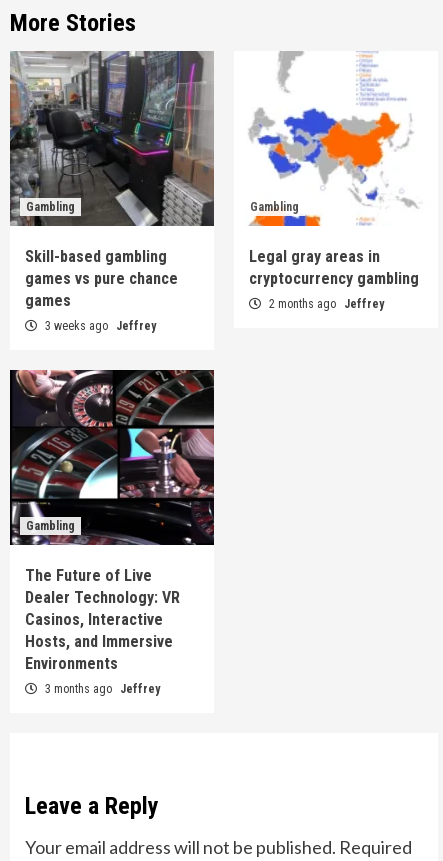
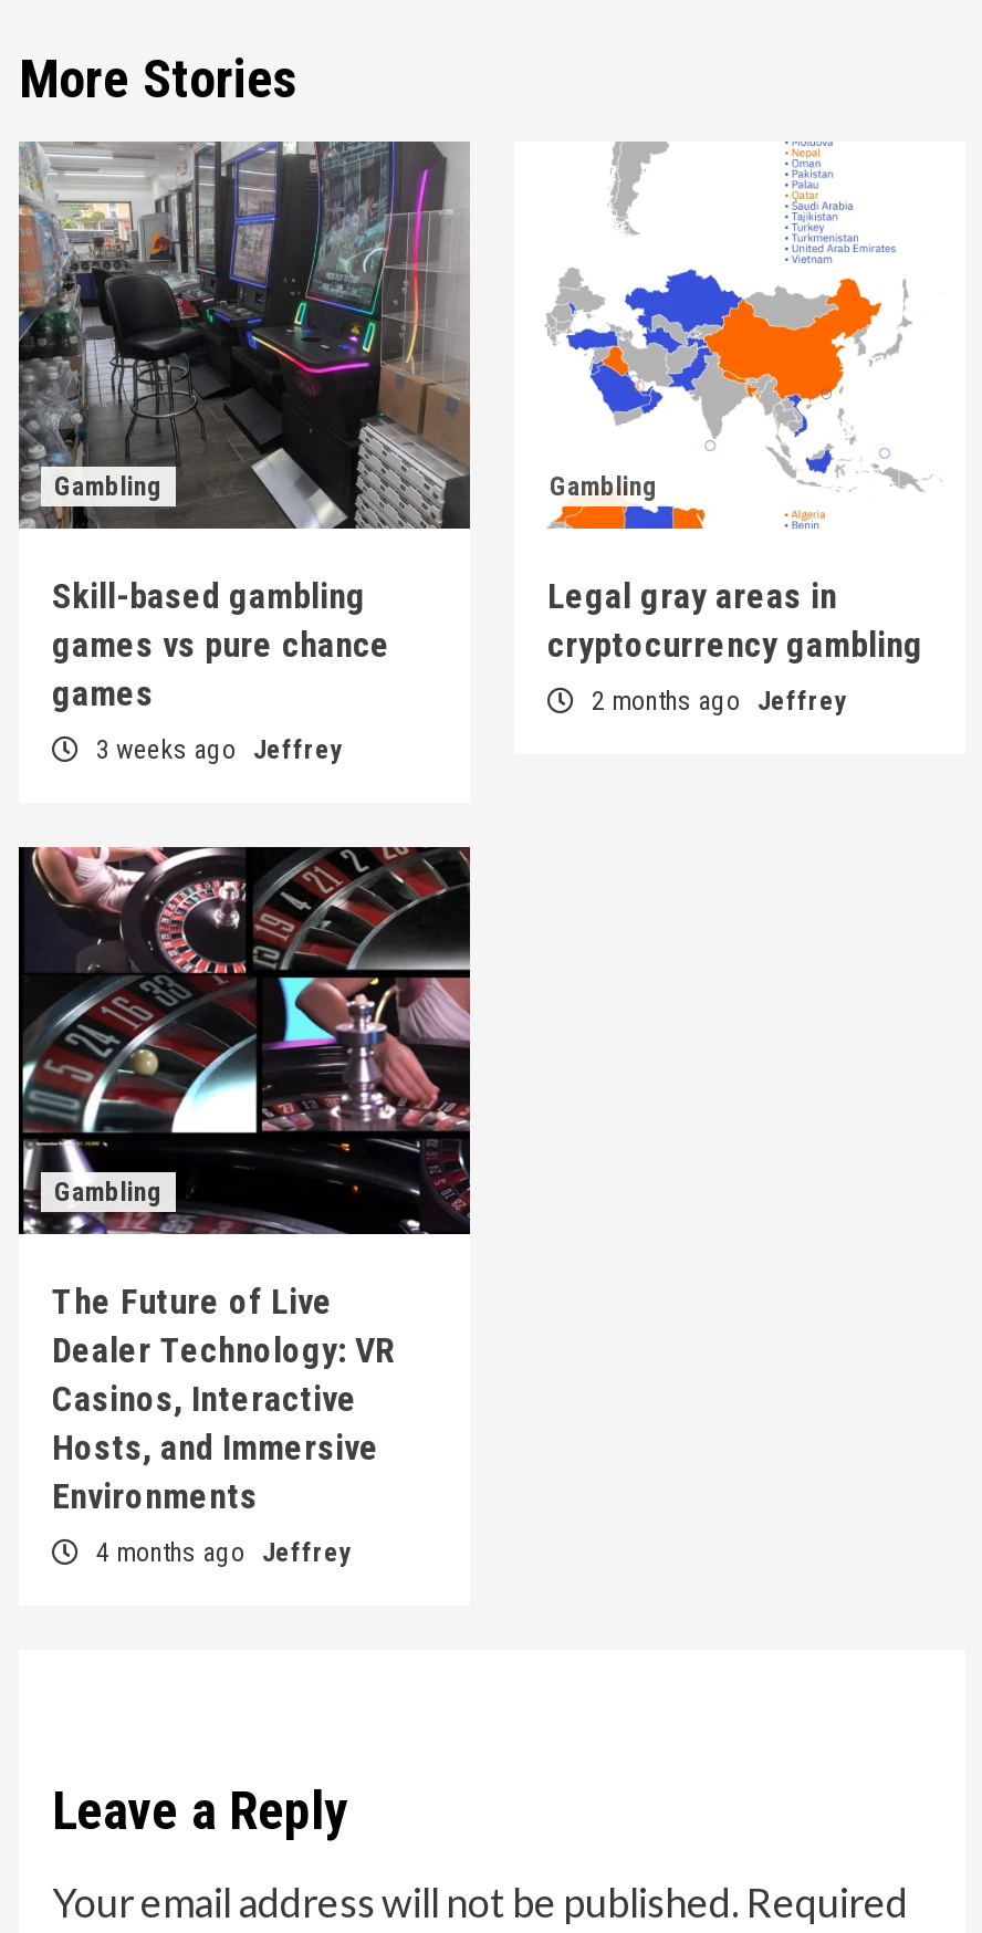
[42,681,160,695] 3 months ago Jeffrey -> [90,1536,351,1567] 4 months ago Jeffrey

